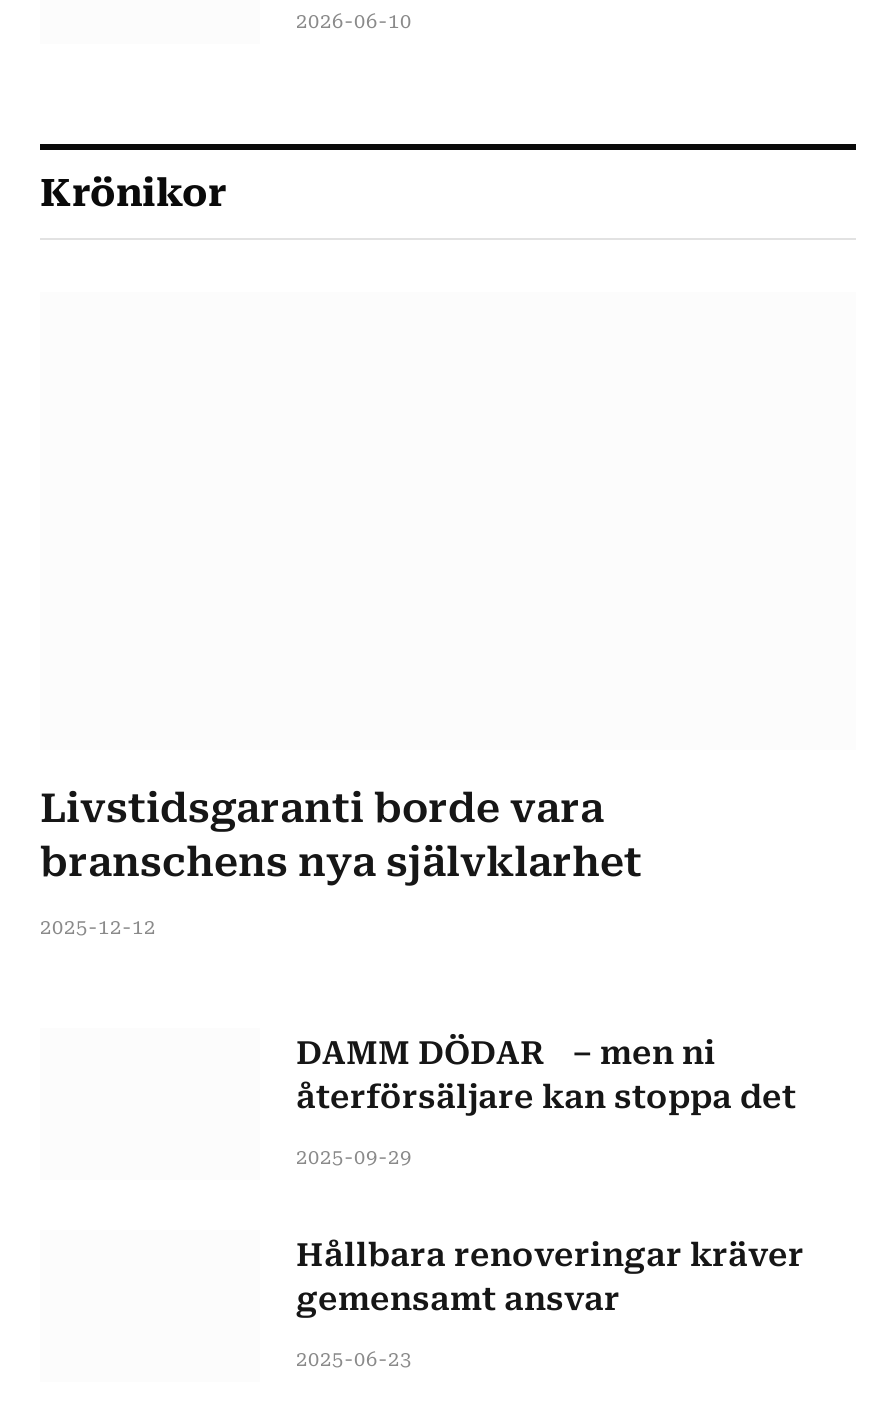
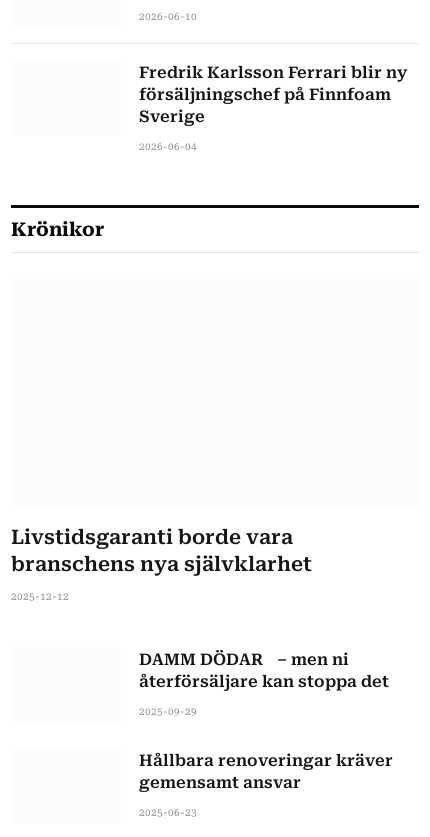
none -> [139,63,407,152] Fredrik Karlsson Ferrari blir ny | försäljningschef på Finnfoam | Sverige | 2026-06-04

